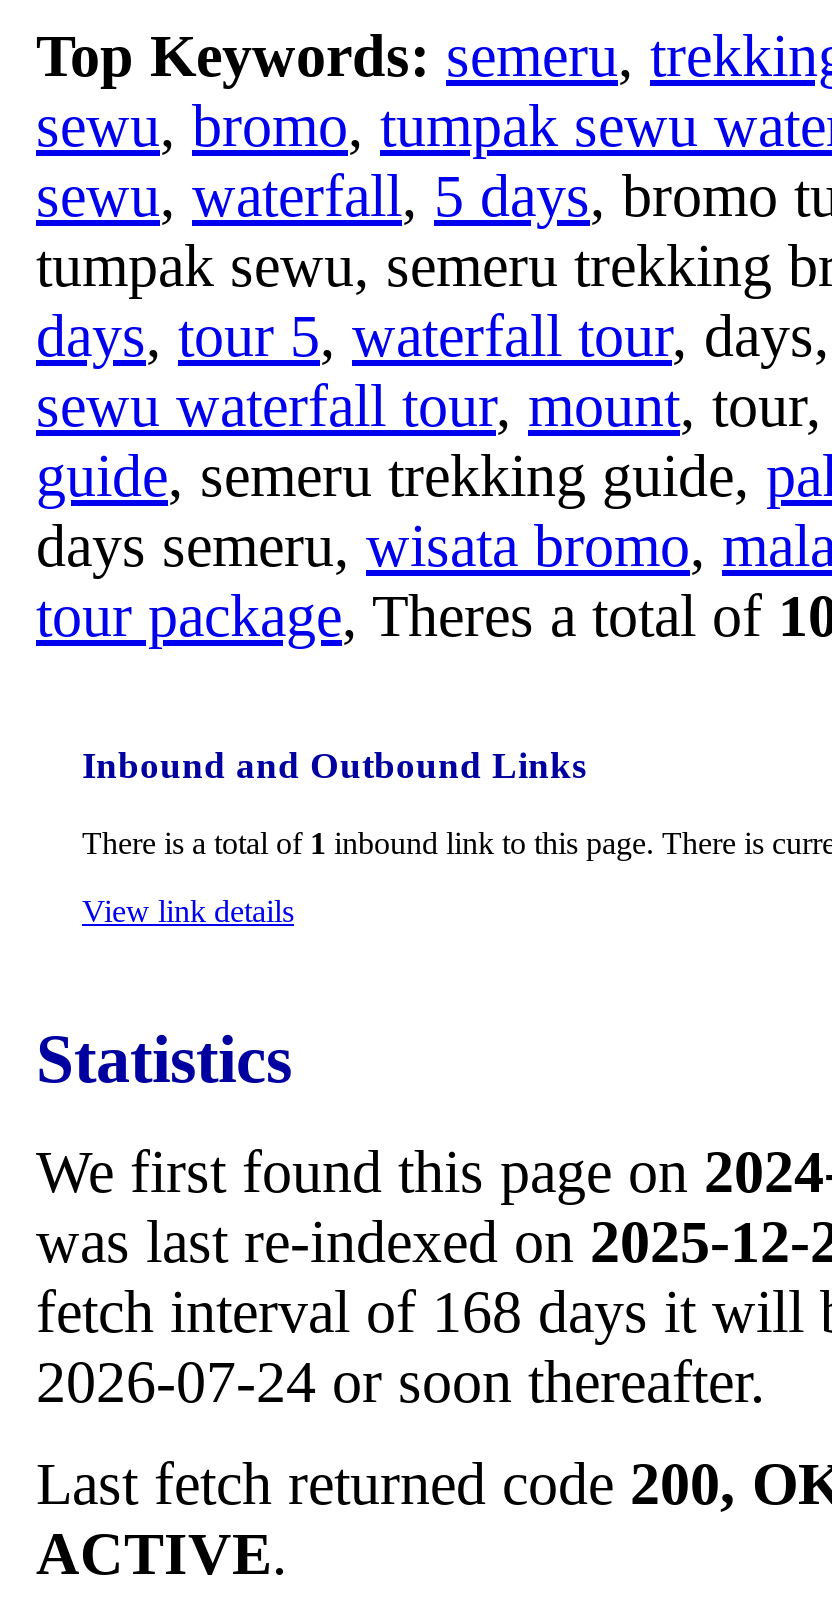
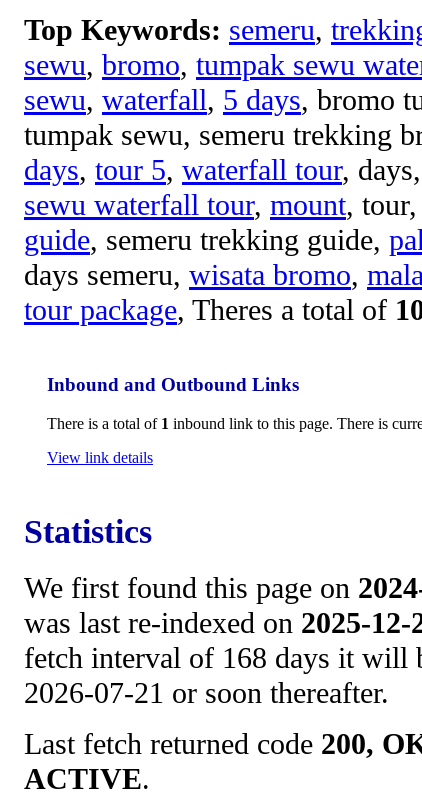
[36,1348,766,1416] 2026-07-24 or soon thereafter. -> [24,676,389,710] 2026-07-21 or soon thereafter.

